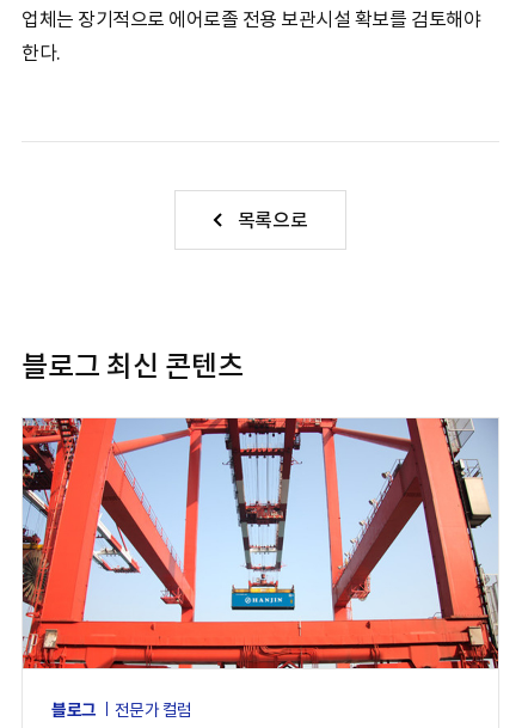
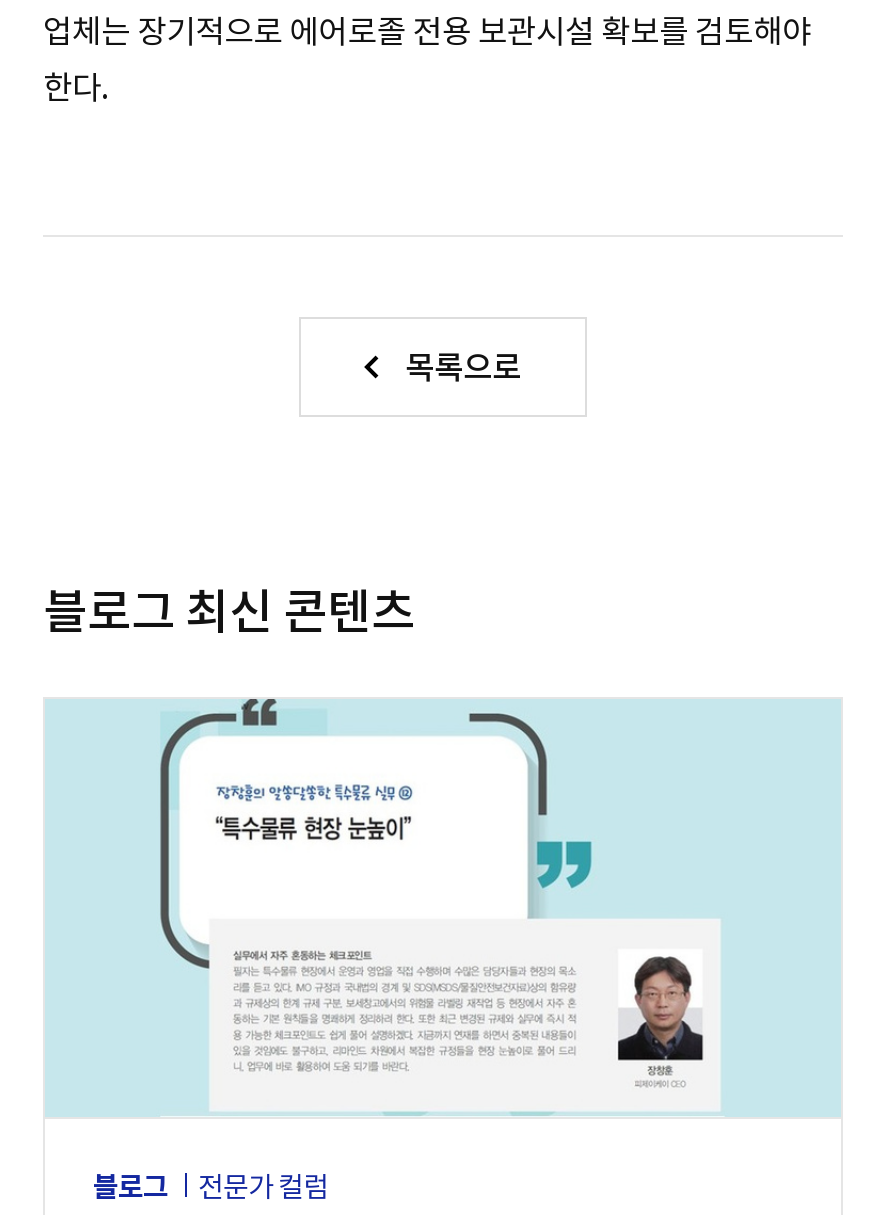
[22,417,499,669] [image] -> [43,697,841,1119] [image]

